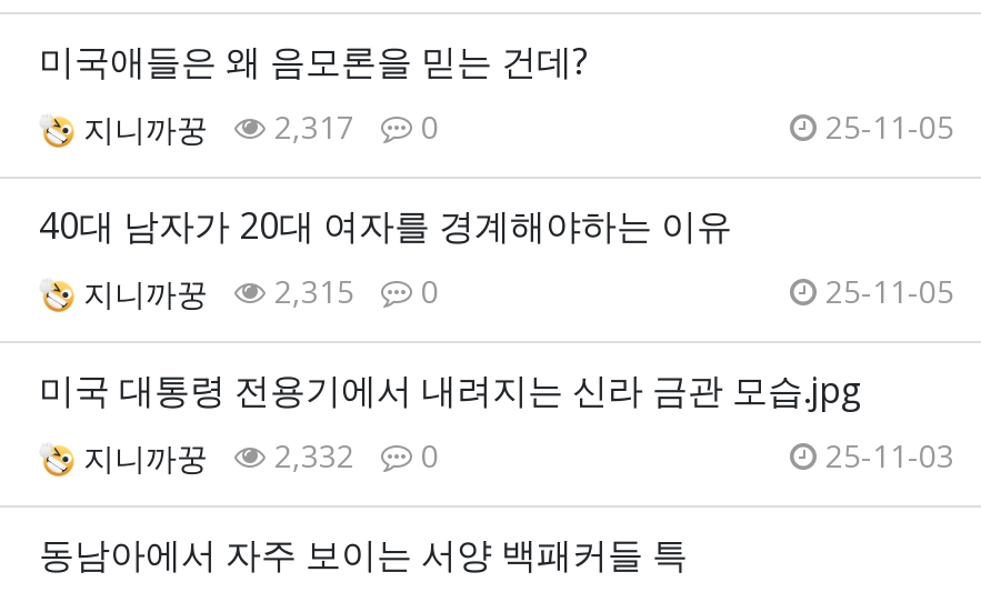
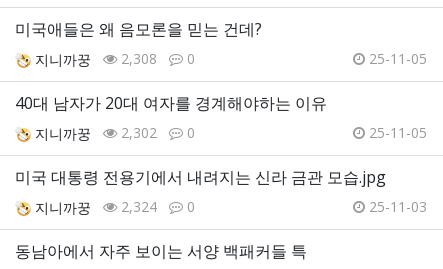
[266,106,354,148] 2,317 -> [117,49,157,68] 2,308
[266,270,354,312] 2,315 -> [117,123,157,142] 2,302
[266,435,354,477] 2,332 -> [117,197,157,216] 2,324

